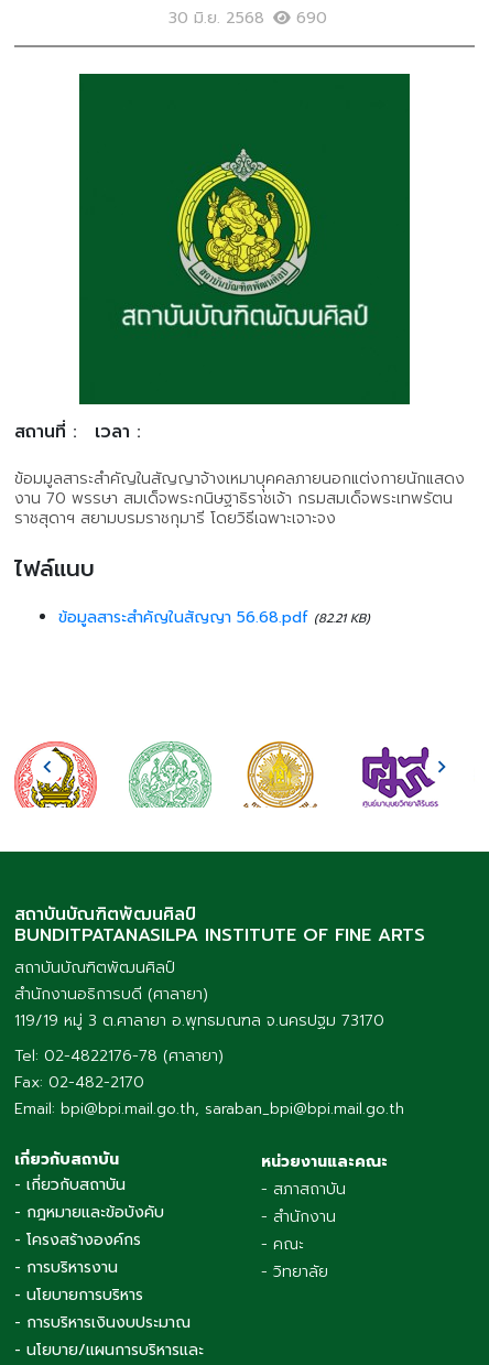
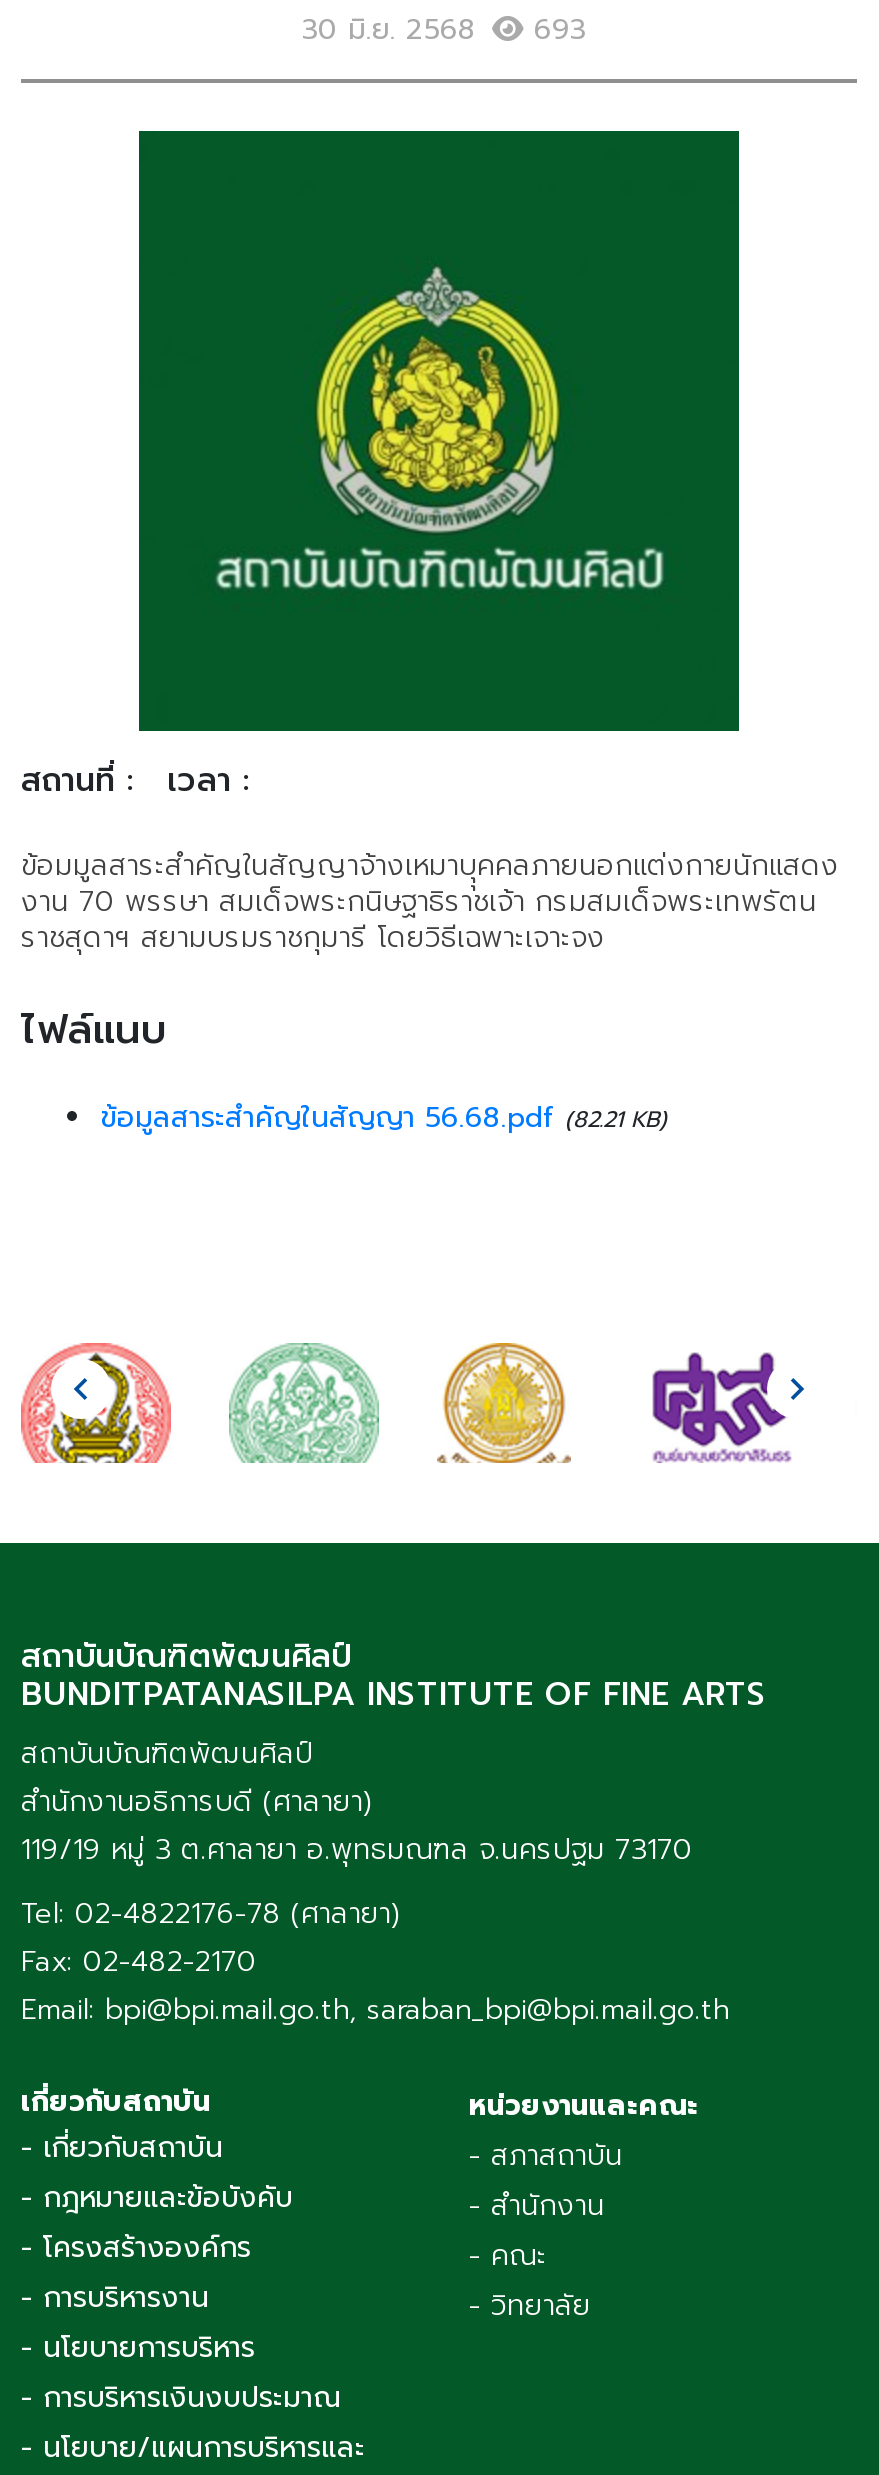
[162,7,327,30] 30 มิ.ย. 2568 690 -> [292,9,586,51] 30 มิ.ย. 2568 693

